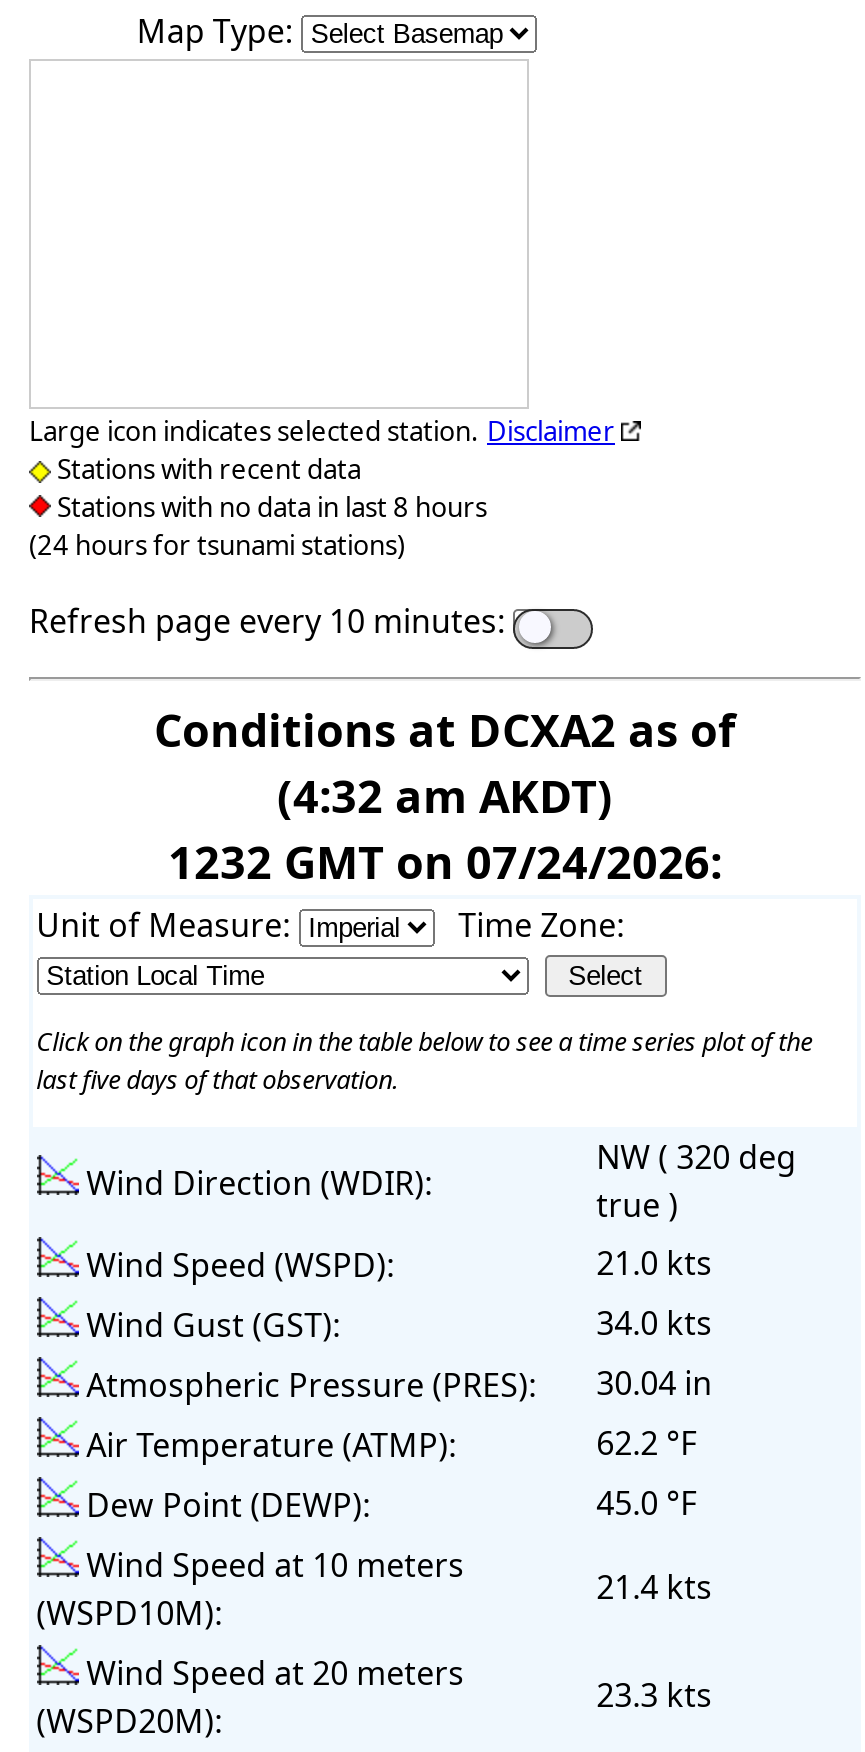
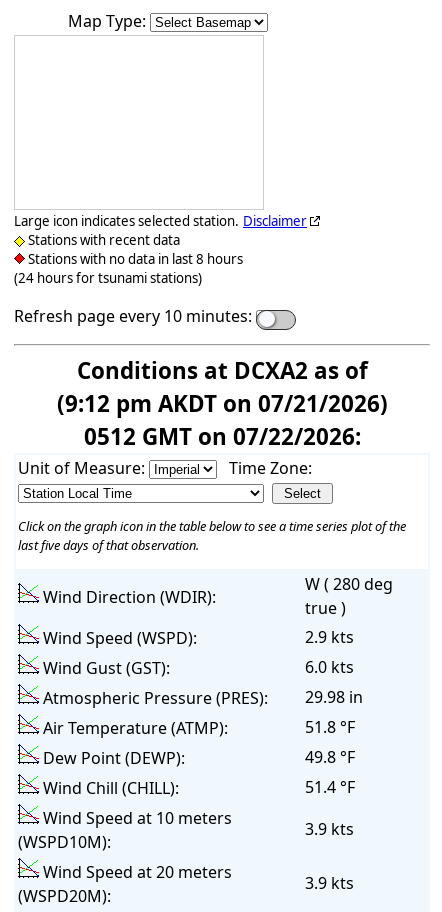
[168,765,722,893] (4:32 am AKDT) | 1232 GMT on 07/24/2026: -> [56,388,387,452] (9:12 pm AKDT on 07/21/2026) | 0512 GMT on 07/22/2026:
[596,1135,796,1179] NW ( 320 deg -> [305,573,393,595] W ( 280 deg
[596,1241,712,1285] 21.0 kts -> [305,626,354,648] 2.9 kts
[596,1301,712,1345] 34.0 kts -> [305,656,354,678] 6.0 kts
[78,1361,712,1407] Atmospheric Pressure (PRES): 30.04 in -> [39,686,363,709] Atmospheric Pressure (PRES): 29.98 in
[596,1421,696,1465] 62.2 °F -> [305,716,355,738] 51.8 °F
[596,1481,696,1525] 45.0 °F -> [39,746,355,799] 49.8 °F | Wind Chill (CHILL): | 51.4 °F
[596,1565,712,1609] 21.4 kts -> [305,818,354,840] 3.9 kts
[596,1673,712,1717] 23.3 kts -> [305,872,354,894] 3.9 kts

